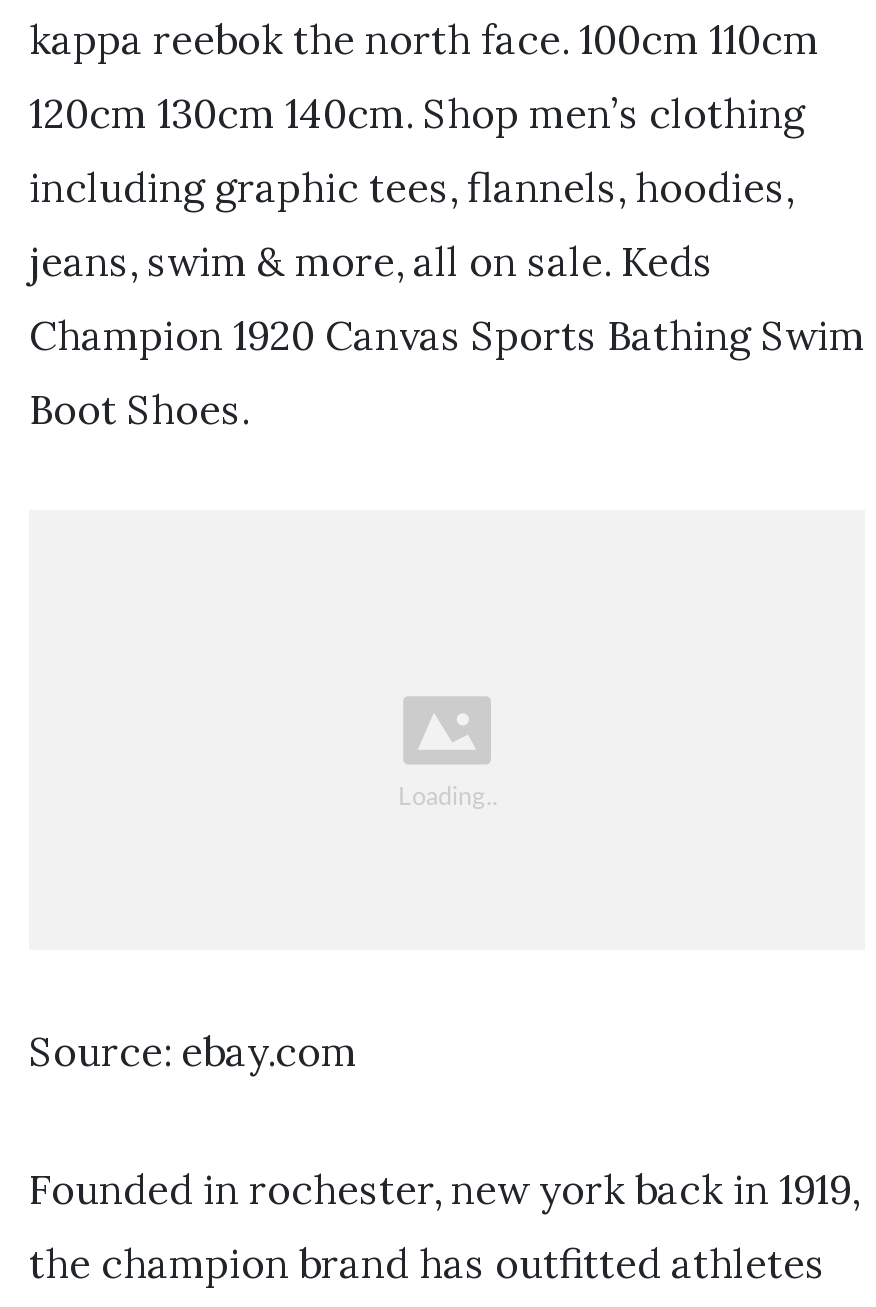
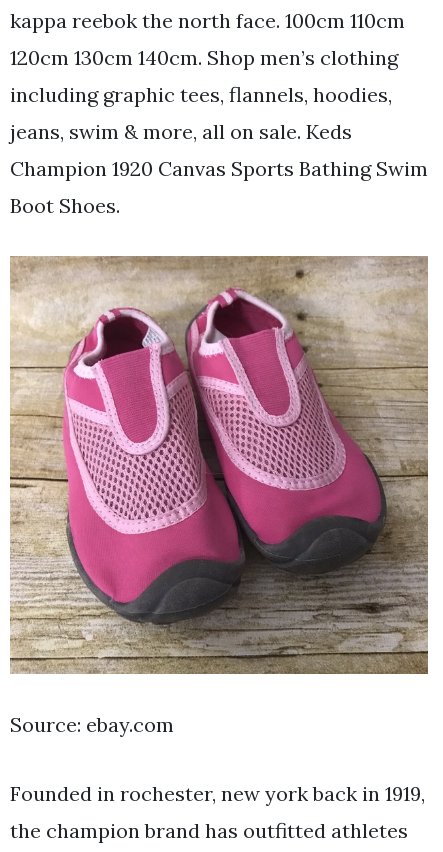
none -> [9,255,429,675] [image]

